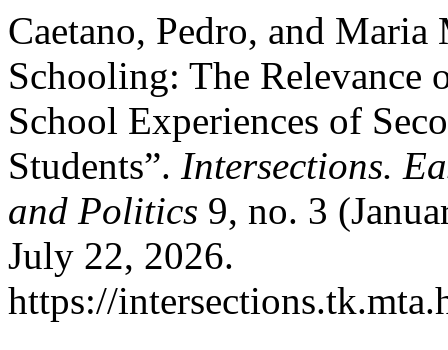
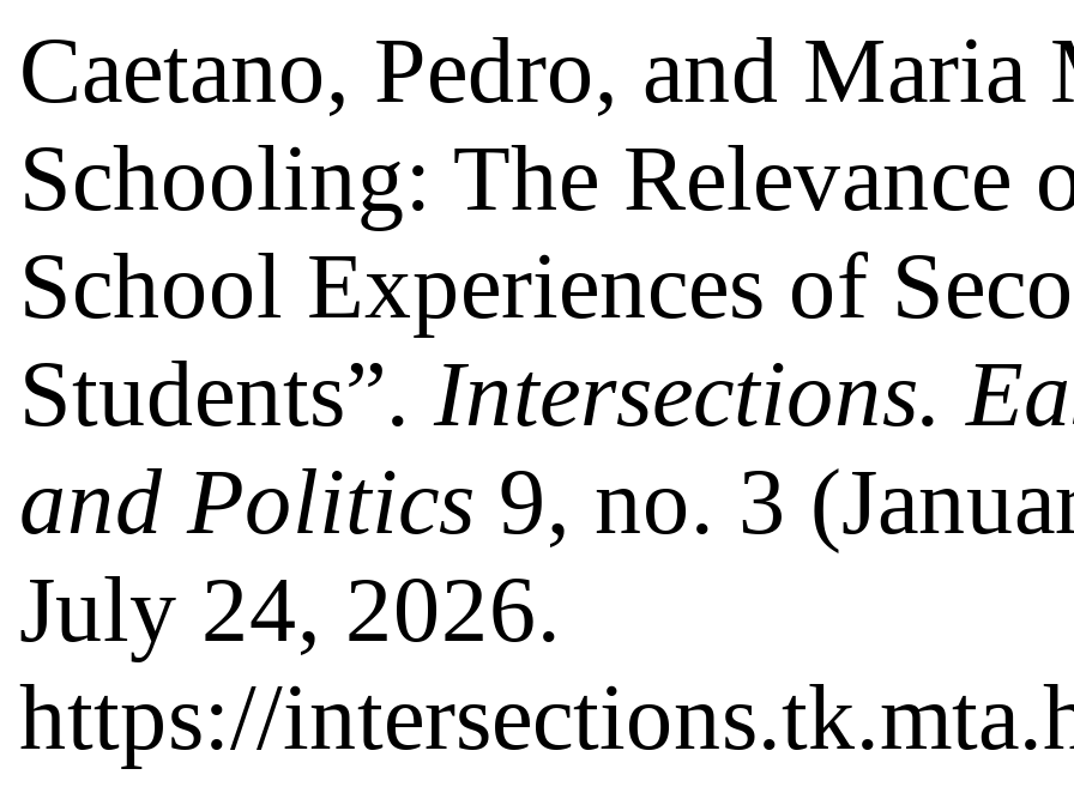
[8,234,234,277] July 22, 2026. -> [19,557,561,660] July 24, 2026.

